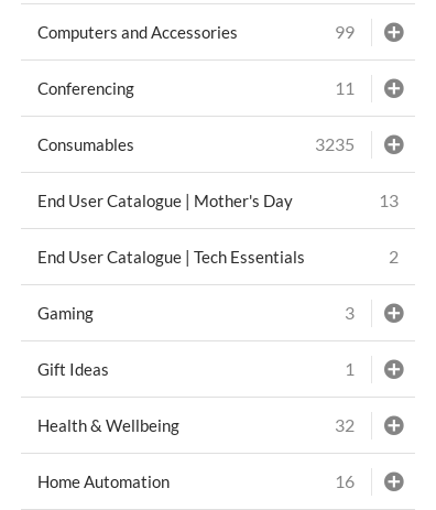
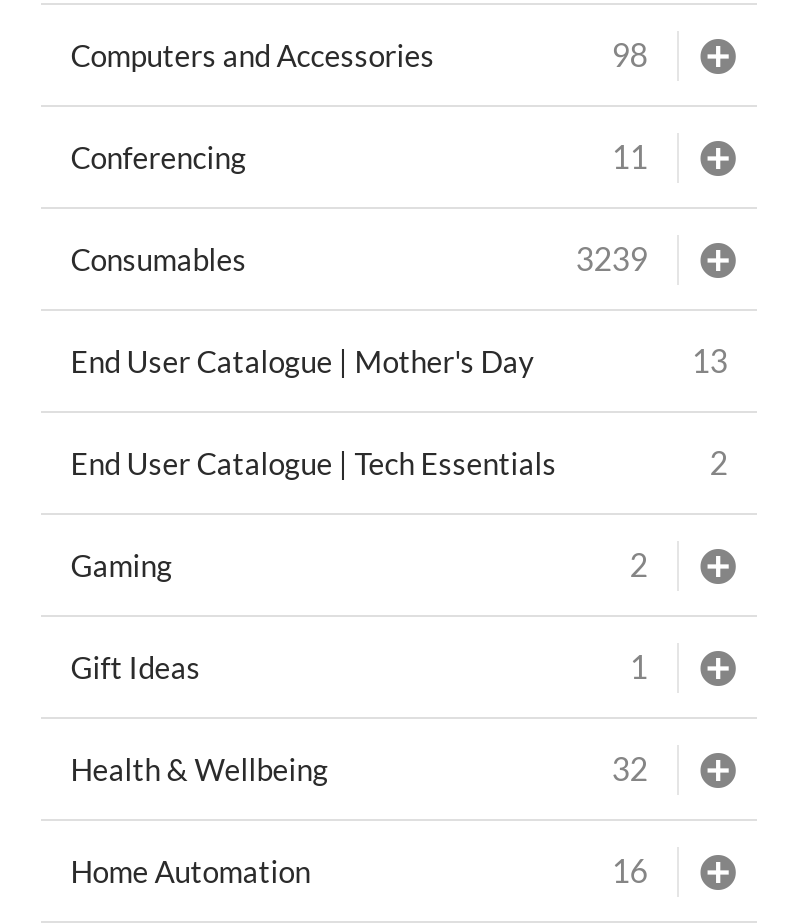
[335,21,355,42] 99 -> [611,35,647,73] 98
[315,133,355,154] 3235 -> [575,239,647,277] 3239
[345,302,355,323] 3 -> [629,545,647,583] 2

